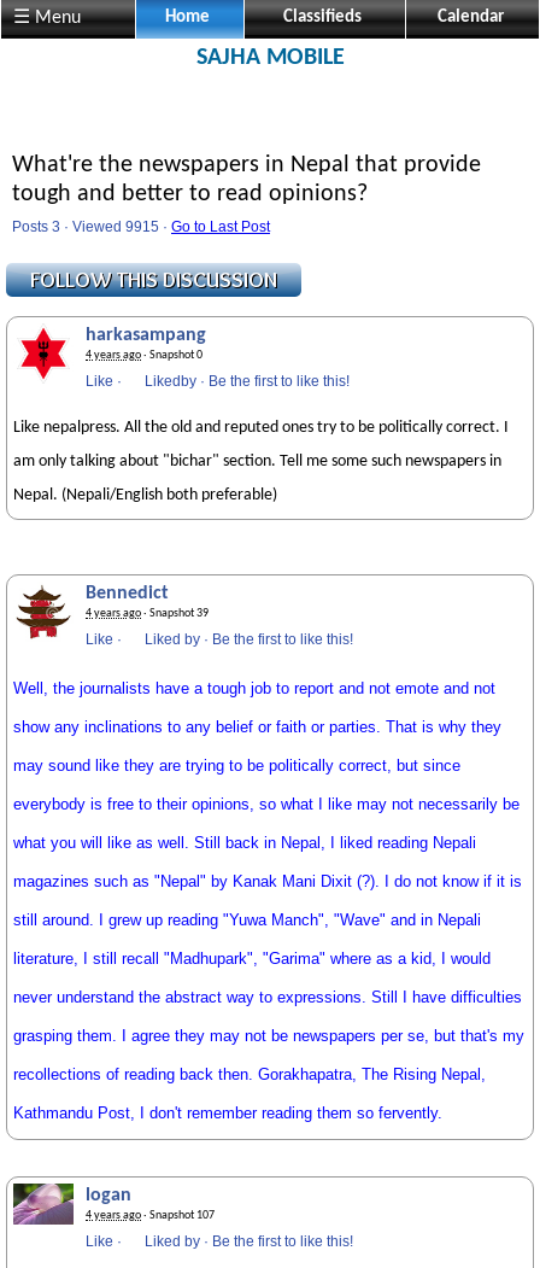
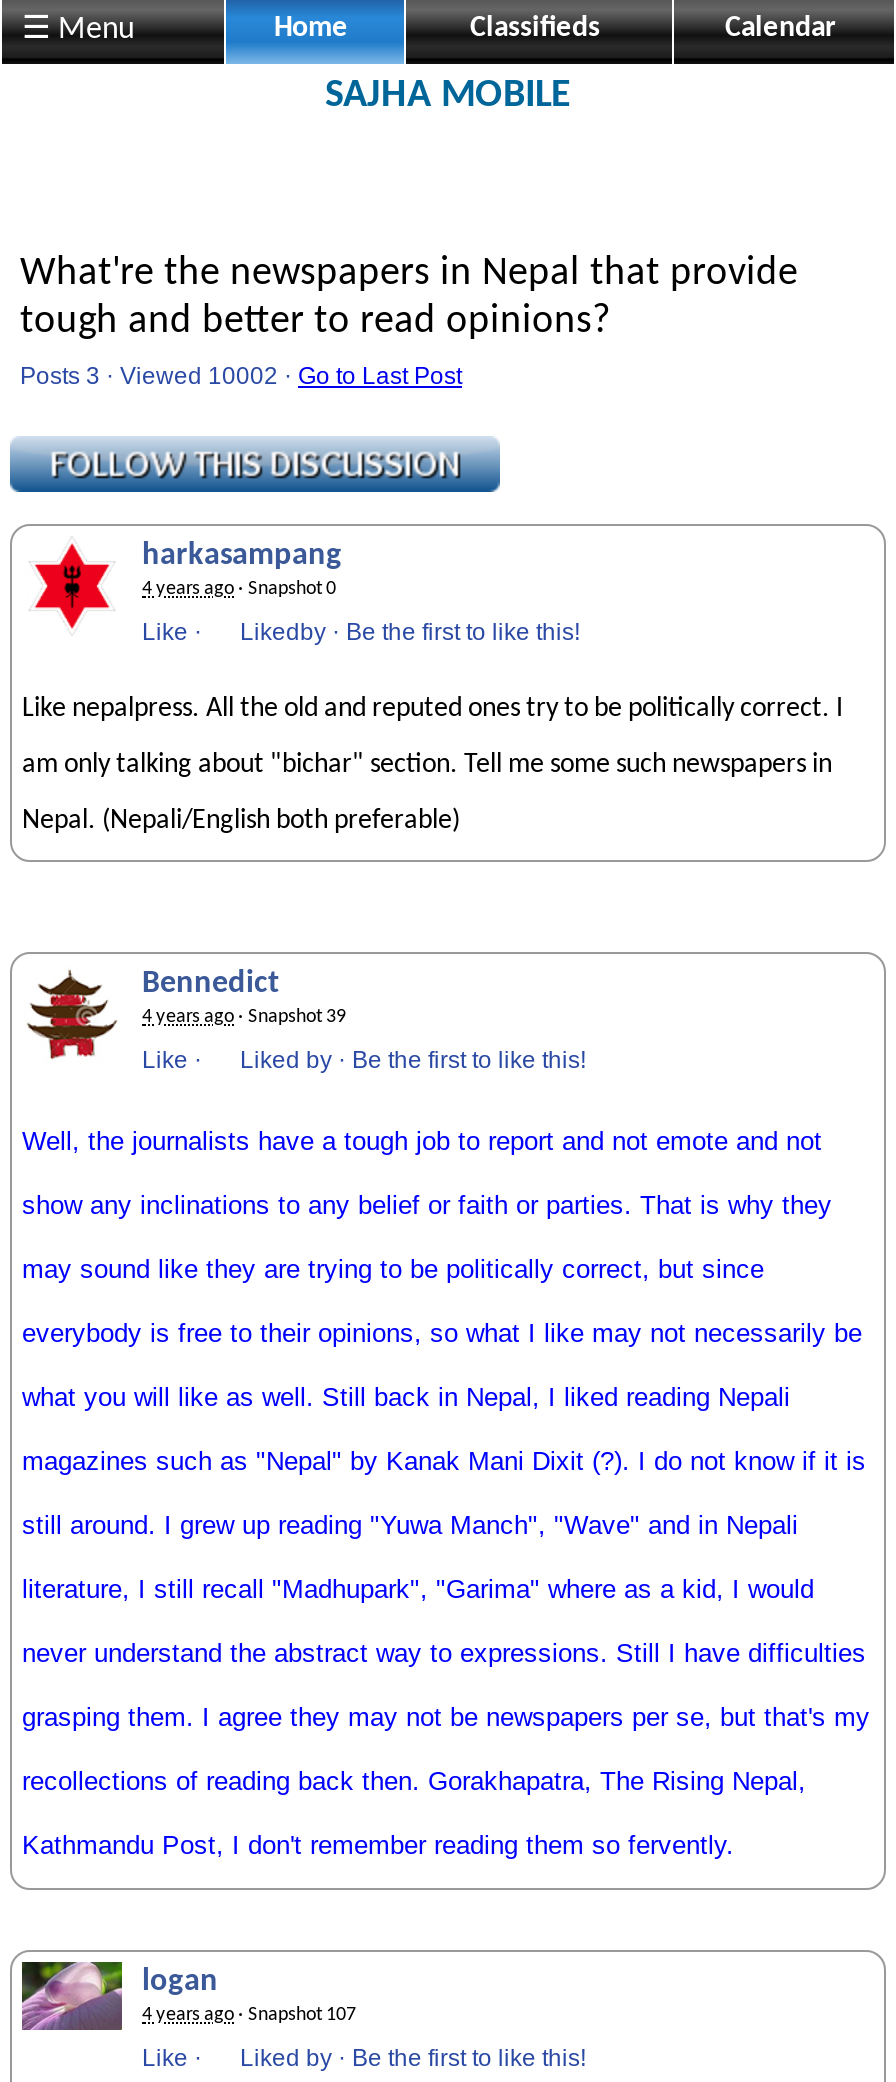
[12,218,270,235] Posts 3 · Viewed 9915 · Go to Last Post -> [20,362,462,390] Posts 3 · Viewed 10002 · Go to Last Post

